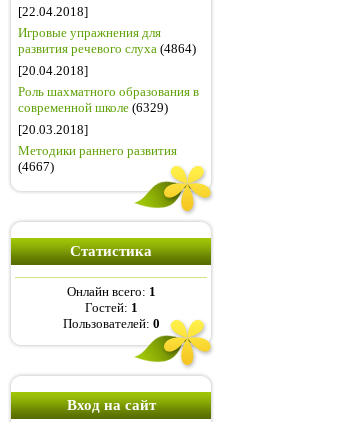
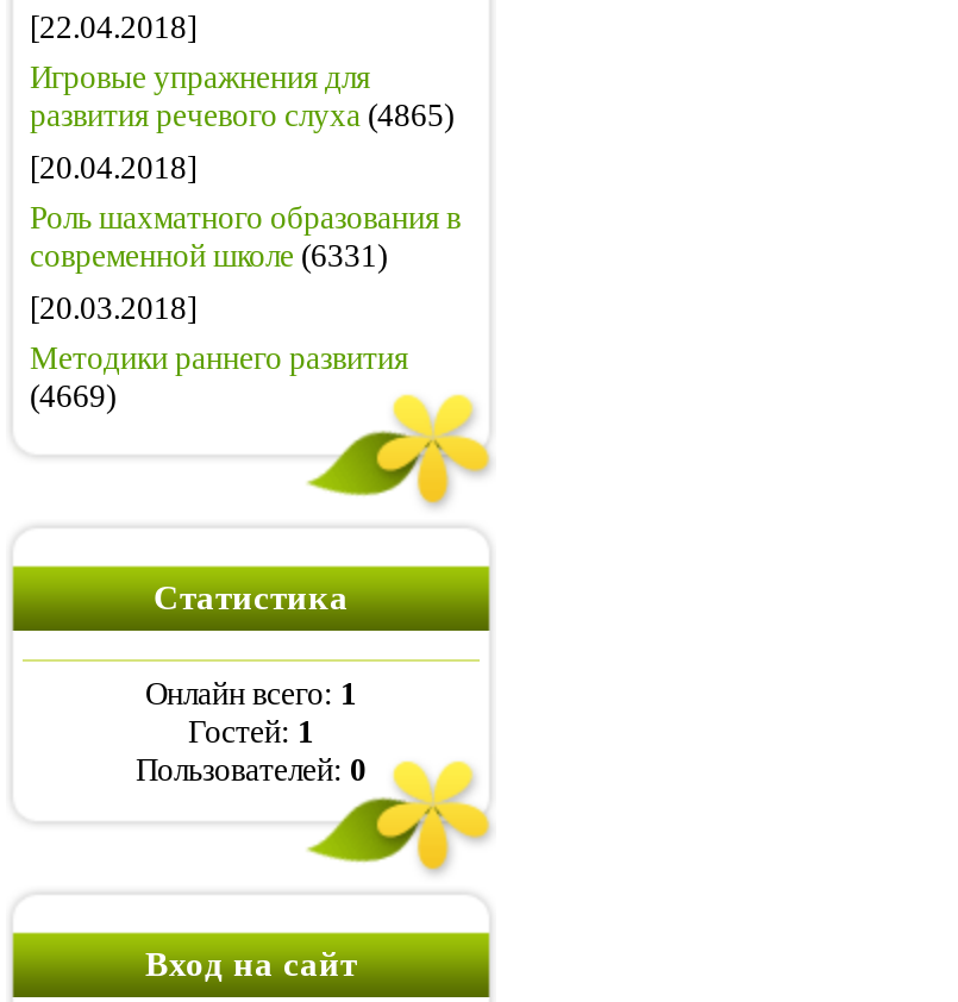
[18,41,196,56] развития речевого слуха (4864) -> [30,98,453,133] развития речевого слуха (4865)
[18,100,168,115] современной школе (6329) -> [30,238,387,274] современной школе (6331)
[18,159,54,174] (4667) -> [30,378,115,414] (4669)

